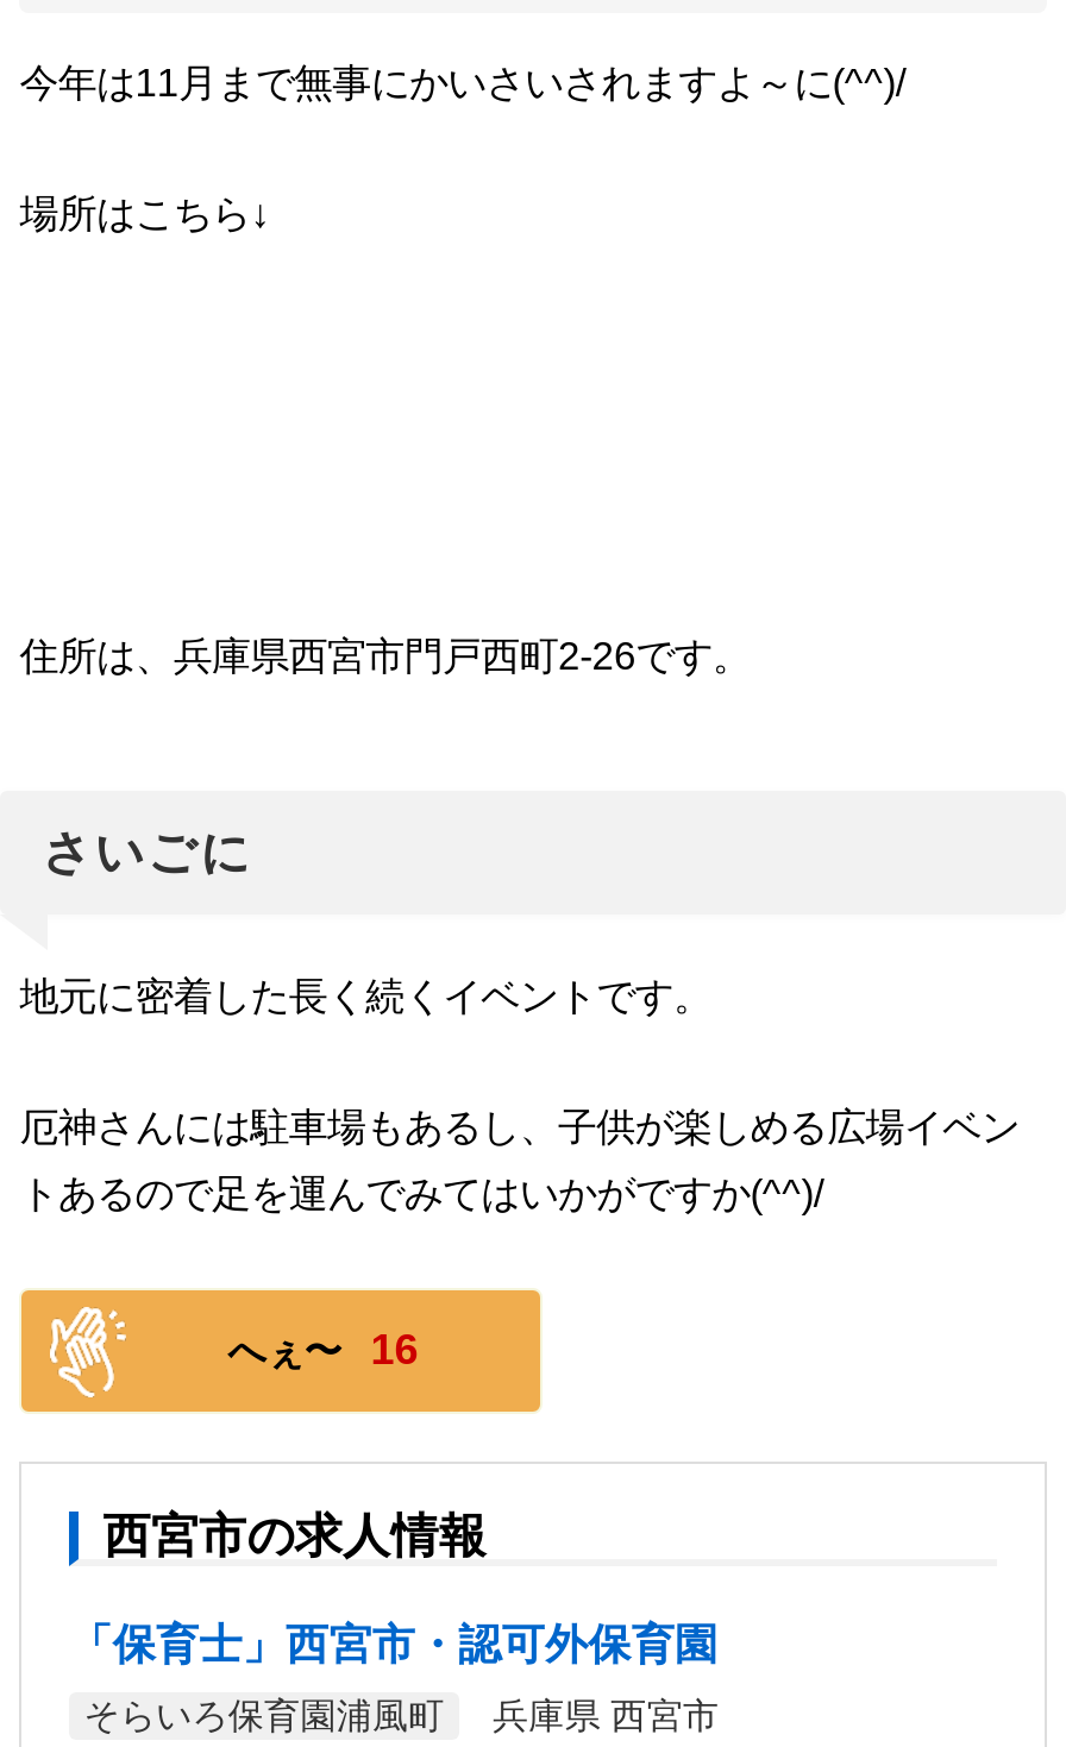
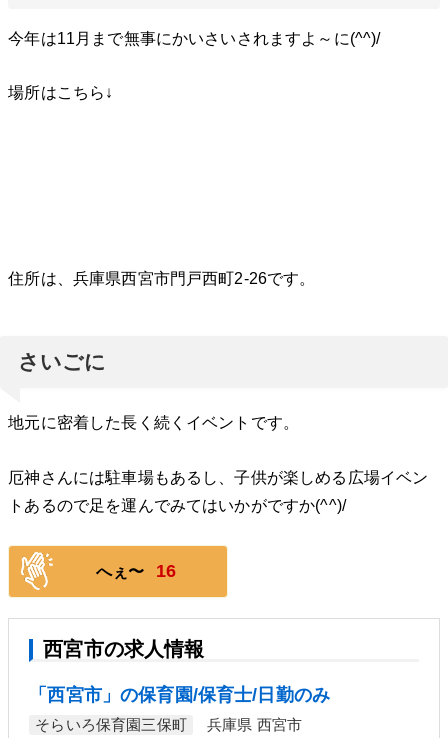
[69,1621,718,1668] 「保育士」西宮市・認可外保育園 -> [29,685,330,705] 「西宮市」の保育園/保育士/日勤のみ
[84,1697,444,1735] そらいろ保育園浦風町 -> [35,717,187,733] そらいろ保育園三保町

